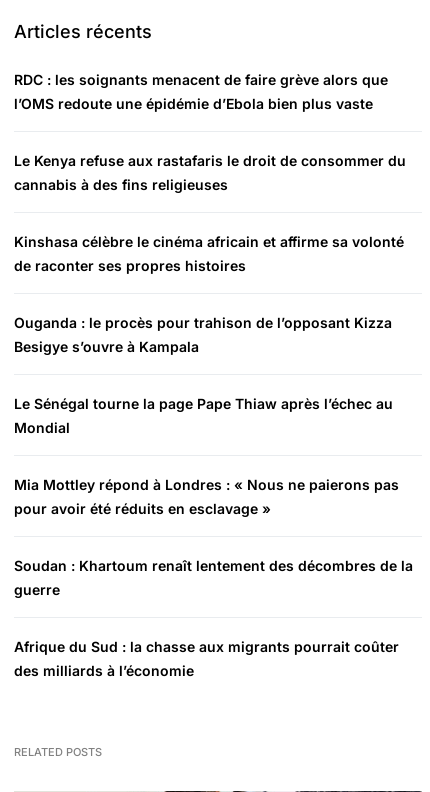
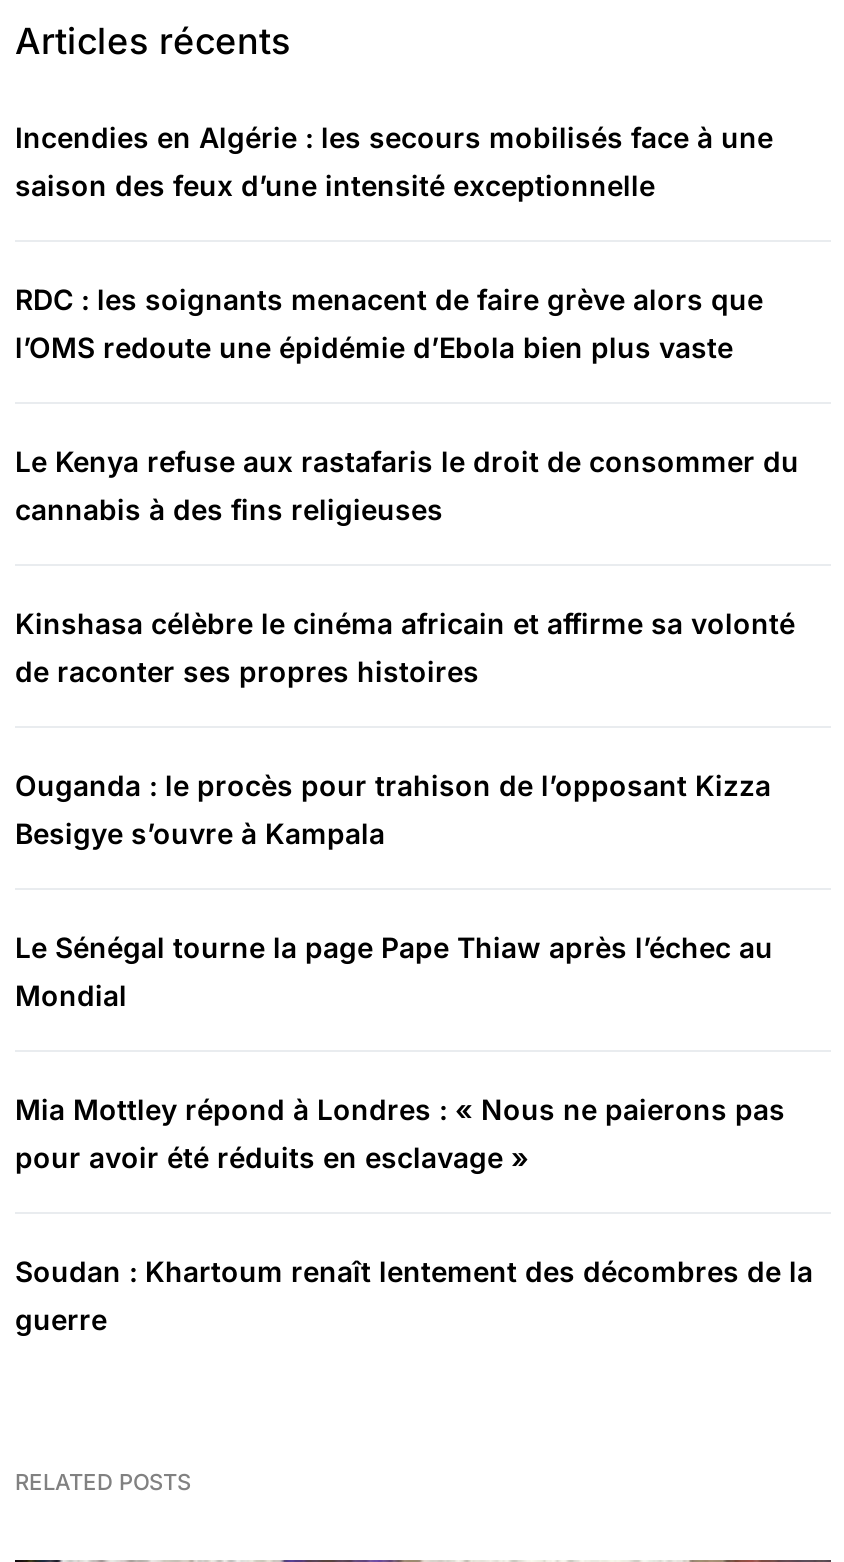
none -> [15,119,773,201] Incendies en Algérie : les secours mobilisés face à une | saison des feux d’une intensité exceptionnelle
moved [14,70,413,597] -> [15,281,813,1335]: RDC : les soignants menacent de faire grève alors que | l’OMS redoute une épidémie d’Ebola bien plus vaste | Le Kenya refuse aux rastafaris le droit de consommer du | ... | Soudan : Khartoum renaît lentement des décombres de la | guerre
[14,637,399,678] Afrique du Sud : la chasse aux migrants pourrait coûter | des milliards à l’économie -> none

